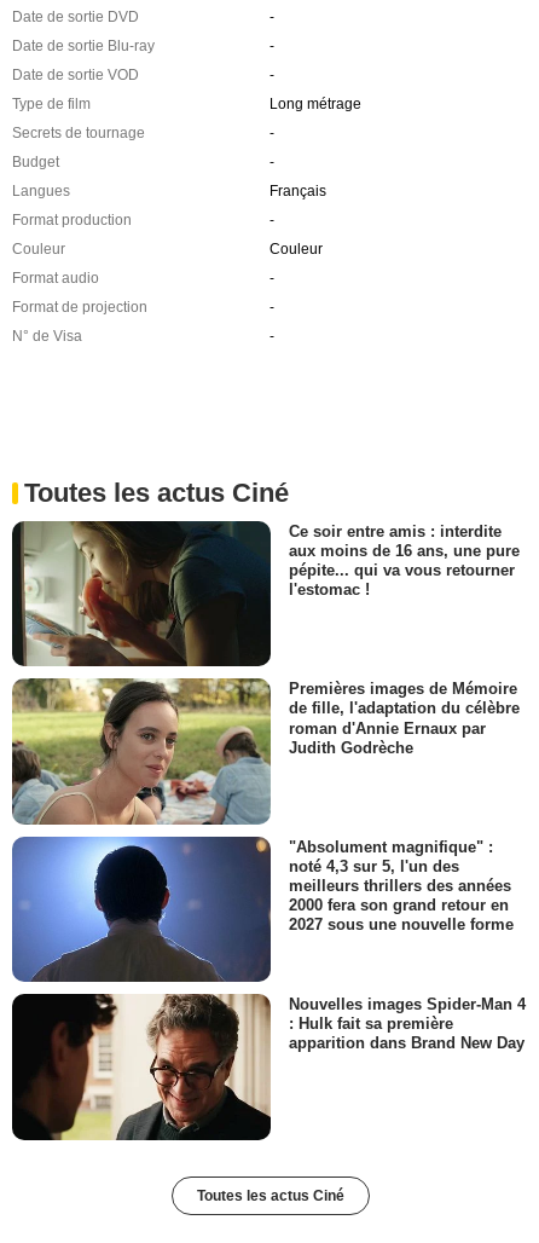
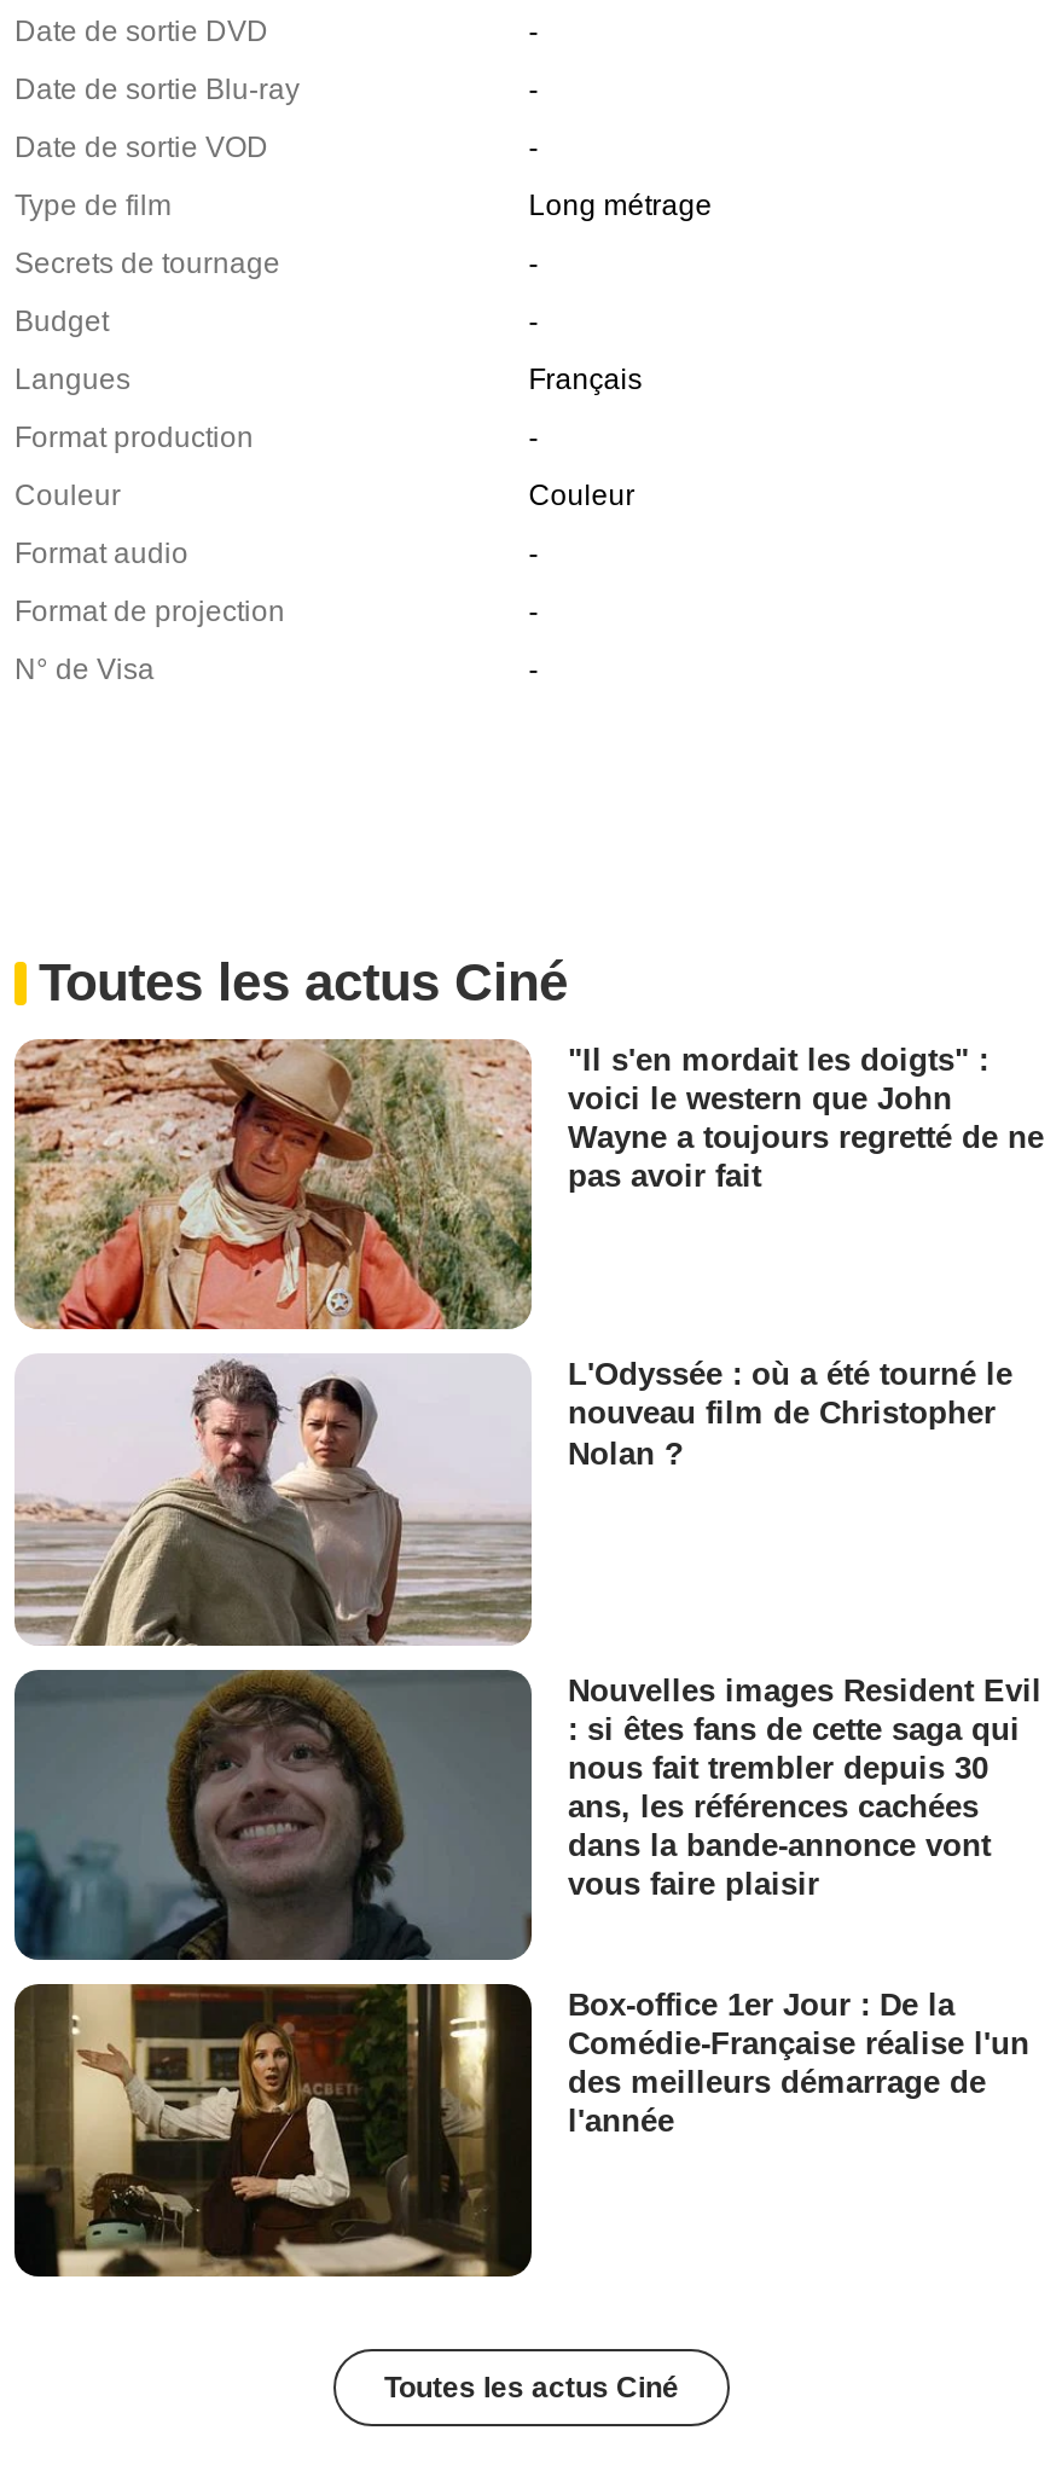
[11,520,520,667] [image] | Ce soir entre amis : interdite | aux moins de 16 ans, une pure | pépite... qui va vous retourner | l'estomac ! -> [12,1037,1044,1332] [image] | "Il s'en mordait les doigts" : | voici le western que John | Wayne a toujours regretté de ne | pas avoir fait
[11,677,520,826] [image] | Premières images de Mémoire | de fille, l'adaptation du célèbre | roman d'Annie Ernaux par | Judith Godrèche -> [14,1353,1012,1648] [image] | L'Odyssée : où a été tourné le | nouveau film de Christopher | Nolan ?
[12,836,514,982] [image] | "Absolument magnifique" : | noté 4,3 sur 5, l'un des | meilleurs thrillers des années | 2000 fera son grand retour en | 2027 sous une nouvelle forme -> [14,1667,1041,1960] [image] | Nouvelles images Resident Evil | : si êtes fans de cette saga qui | nous fait trembler depuis 30 | ans, les références cachées | dans la bande-annonce vont | vous faire plaisir
[11,993,526,1141] [image] | Nouvelles images Spider-Man 4 | : Hulk fait sa première | apparition dans Brand New Day -> [12,1982,1029,2279] [image] | Box-office 1er Jour : De la | Comédie-Française réalise l'un | des meilleurs démarrage de | l'année

